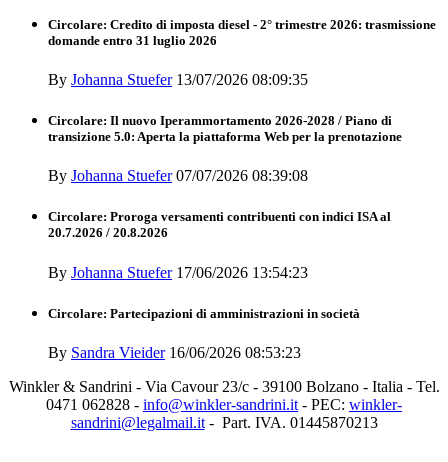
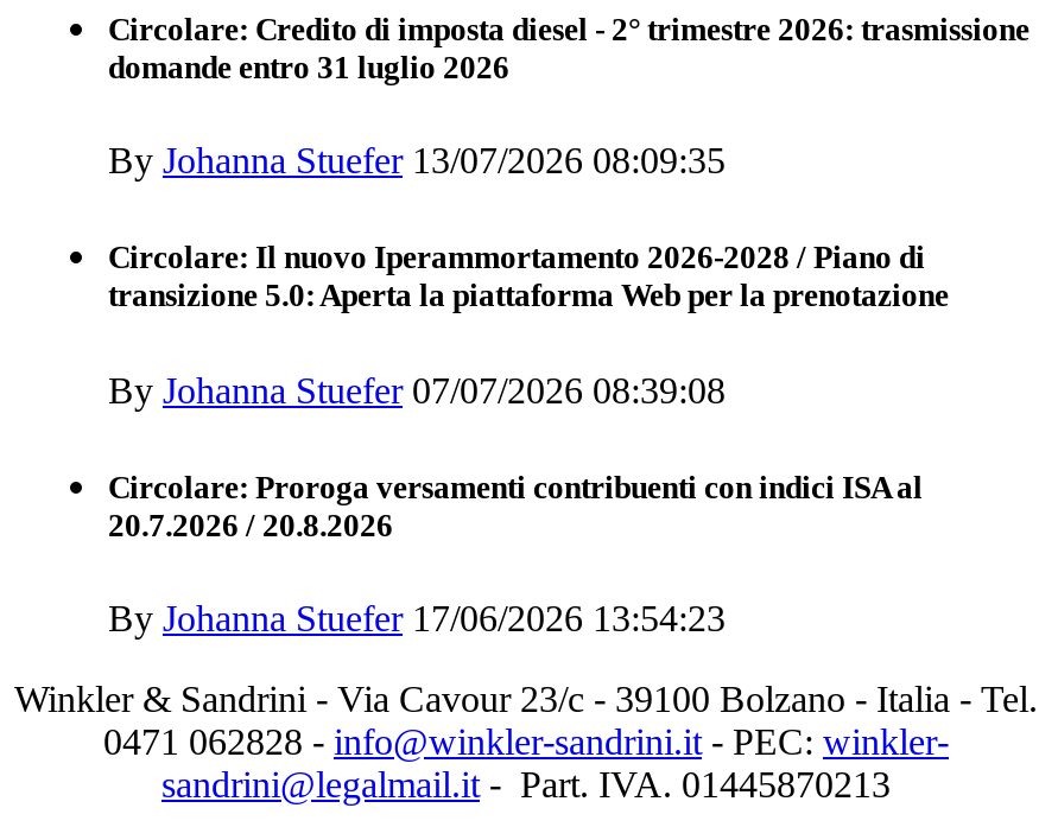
[48,306,360,361] Circolare: Partecipazioni di amministrazioni in società | By Sandra Vieider 16/06/2026 08:53:23 -> none

